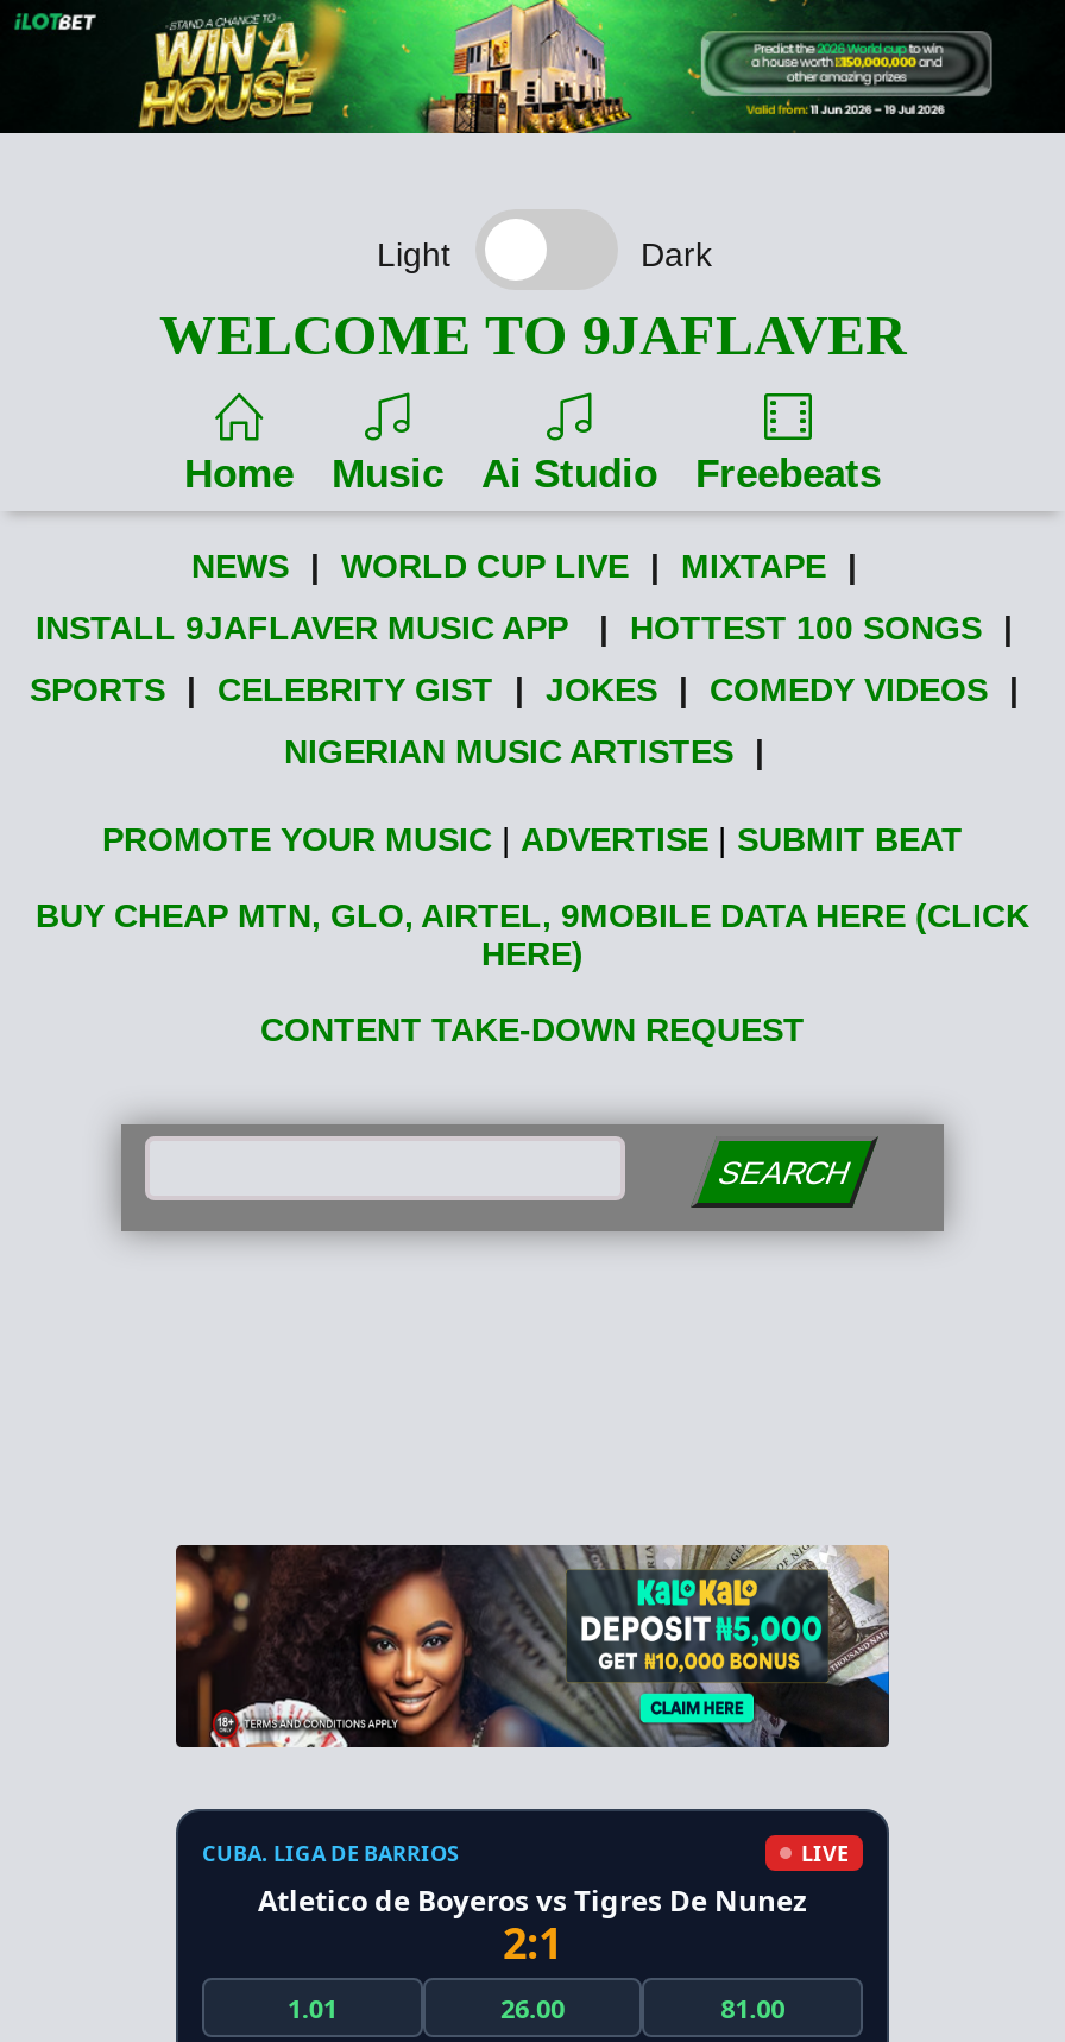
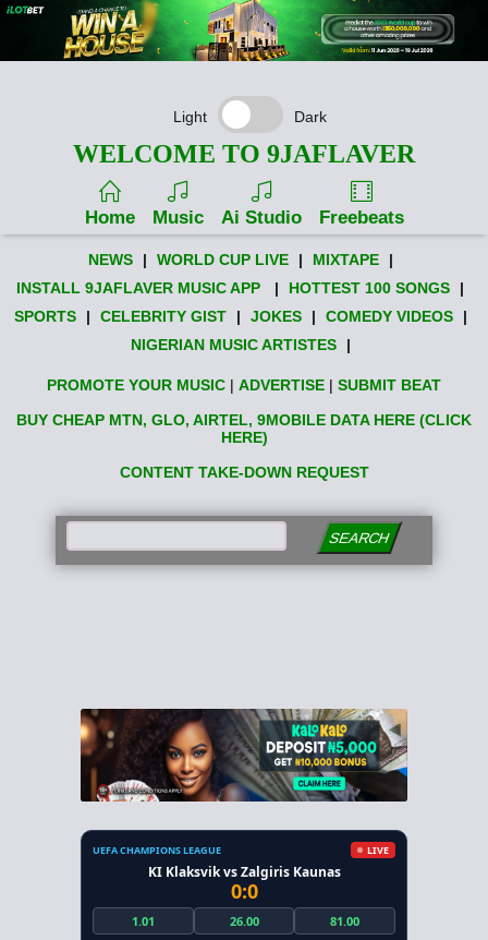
[202,1838,459,1868] CUBA. LIGA DE BARRIOS -> [93,843,221,857] UEFA CHAMPIONS LEAGUE
[258,1880,807,1971] Atletico de Boyeros vs Tigres De Nunez | 2:1 -> [148,863,340,904] KI Klaksvik vs Zalgiris Kaunas | 0:0

